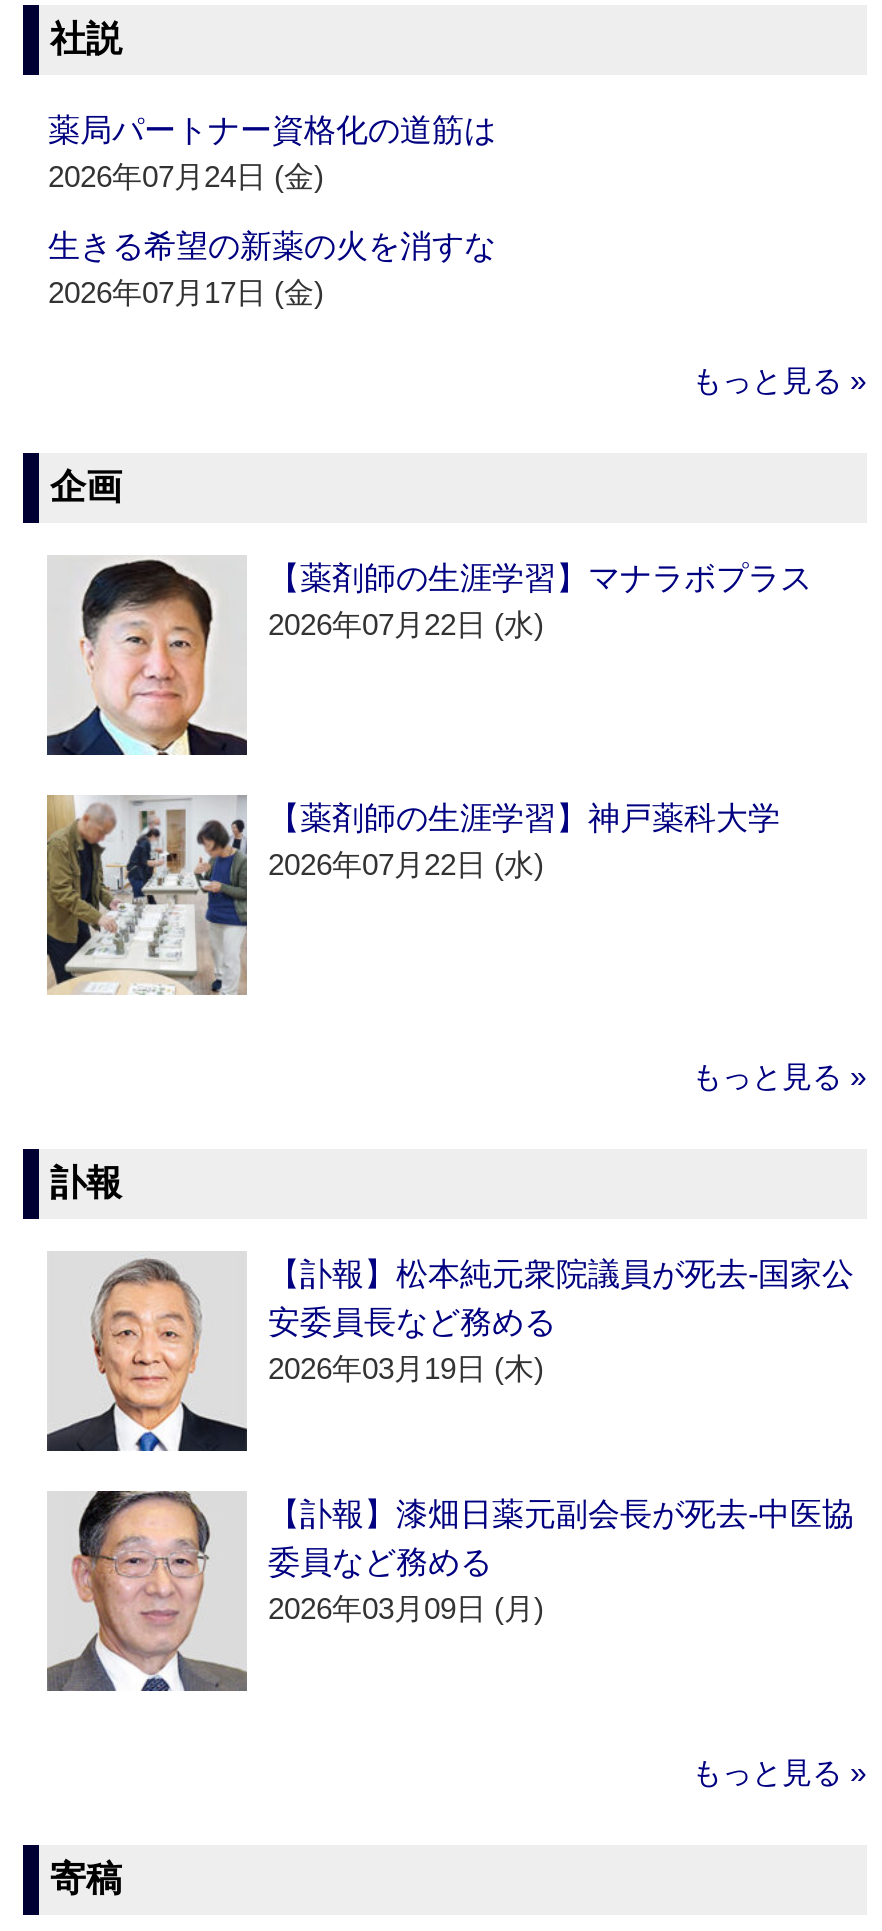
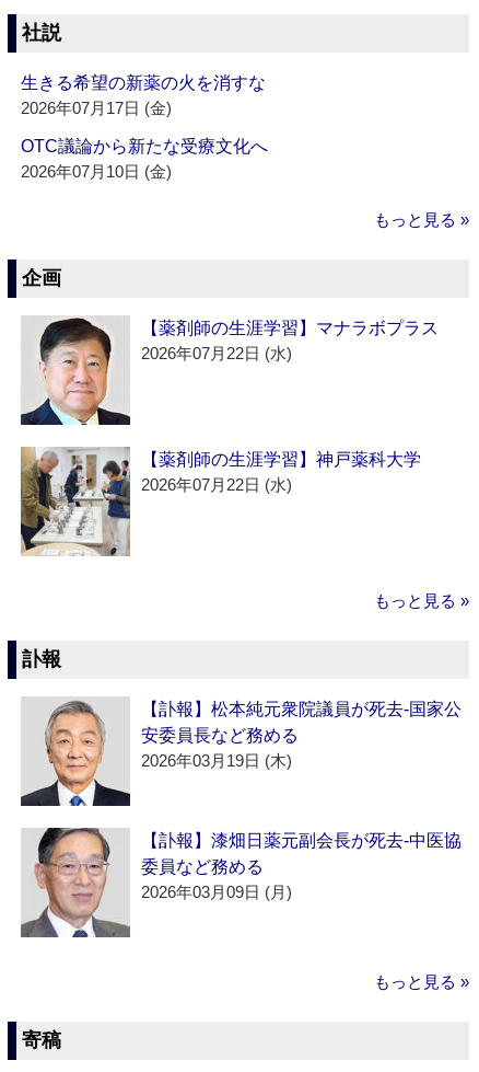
[48,114,496,194] 薬局パートナー資格化の道筋は | 2026年07月24日 (金) -> none
moved [48,230,496,310] -> [21,74,266,118]: 生きる希望の新薬の火を消すな | 2026年07月17日 (金)
none -> [21,137,268,181] OTC議論から新たな受療文化へ | 2026年07月10日 (金)

